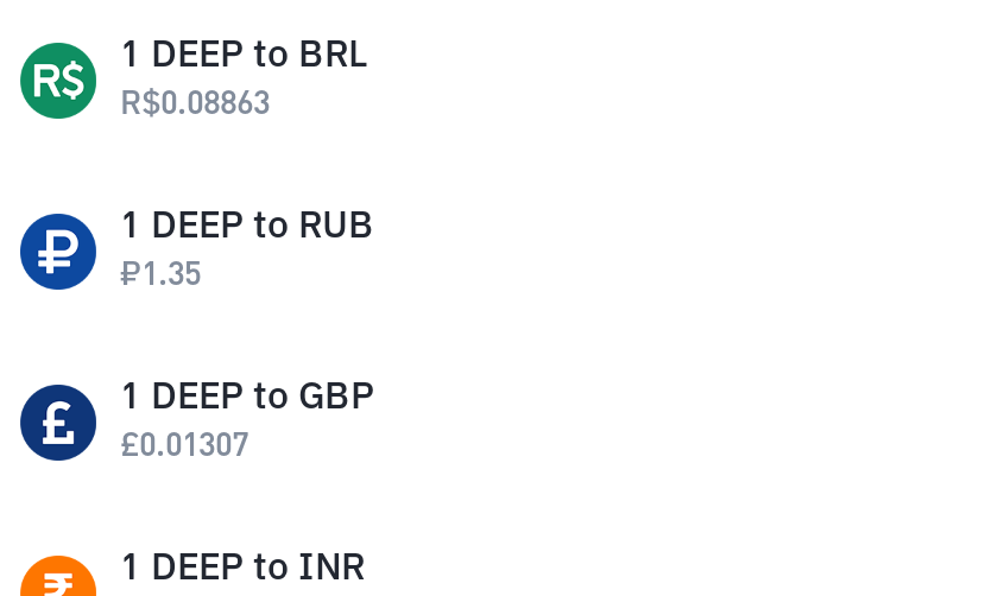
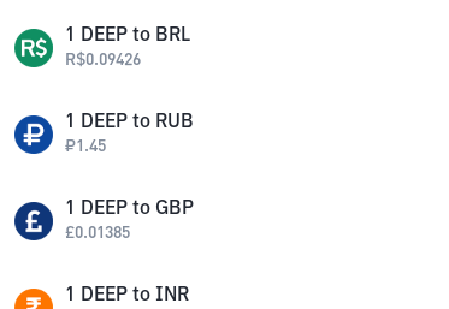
[120,88,270,121] R$0.08863 -> [65,52,141,69] R$0.09426
[120,259,201,292] ₽1.35 -> [65,138,106,155] ₽1.45
[120,430,248,463] £0.01307 -> [65,225,130,242] £0.01385

